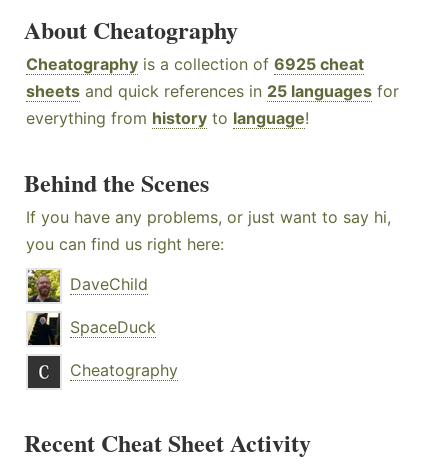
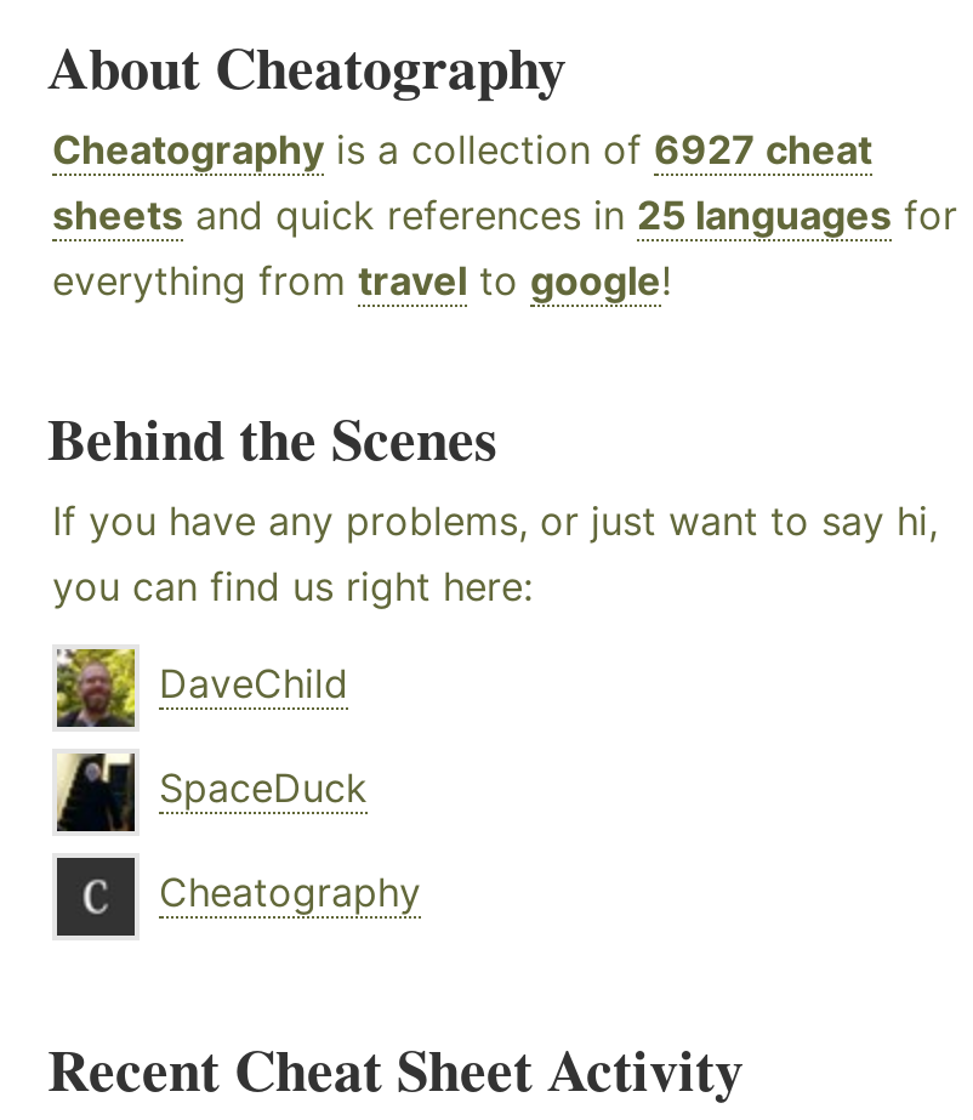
[26,54,364,74] Cheatography is a collection of 6925 cheat -> [52,125,872,174] Cheatography is a collection of 6927 cheat
[26,108,309,128] everything from history to language! -> [52,256,671,305] everything from travel to google!

